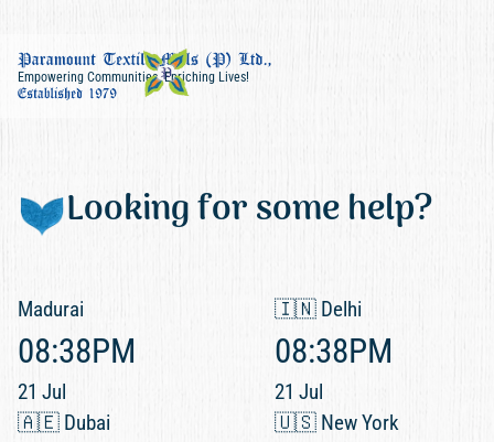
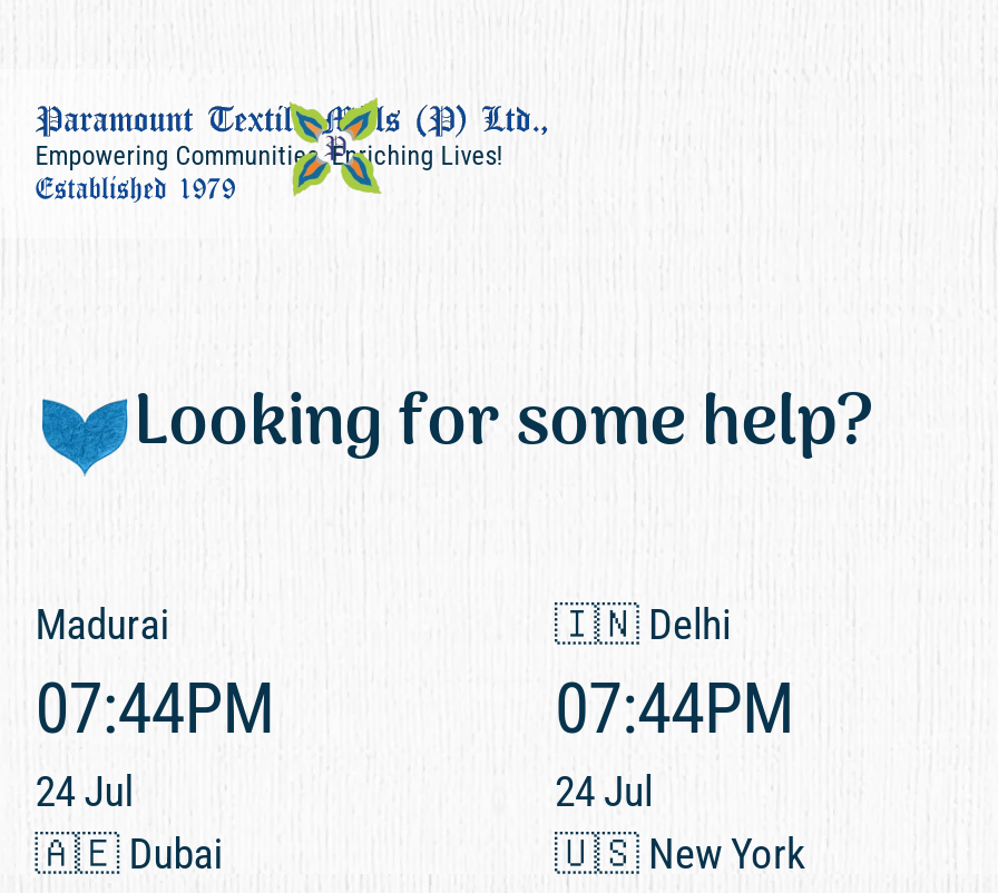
[17,331,135,372] 08:38PM -> [35,669,273,751] 07:44PM
[275,331,393,372] 08:38PM -> [555,669,793,751] 07:44PM
[17,380,66,405] 21 Jul -> [35,767,133,818] 24 Jul
[275,380,323,405] 21 Jul -> [555,767,653,818] 24 Jul

